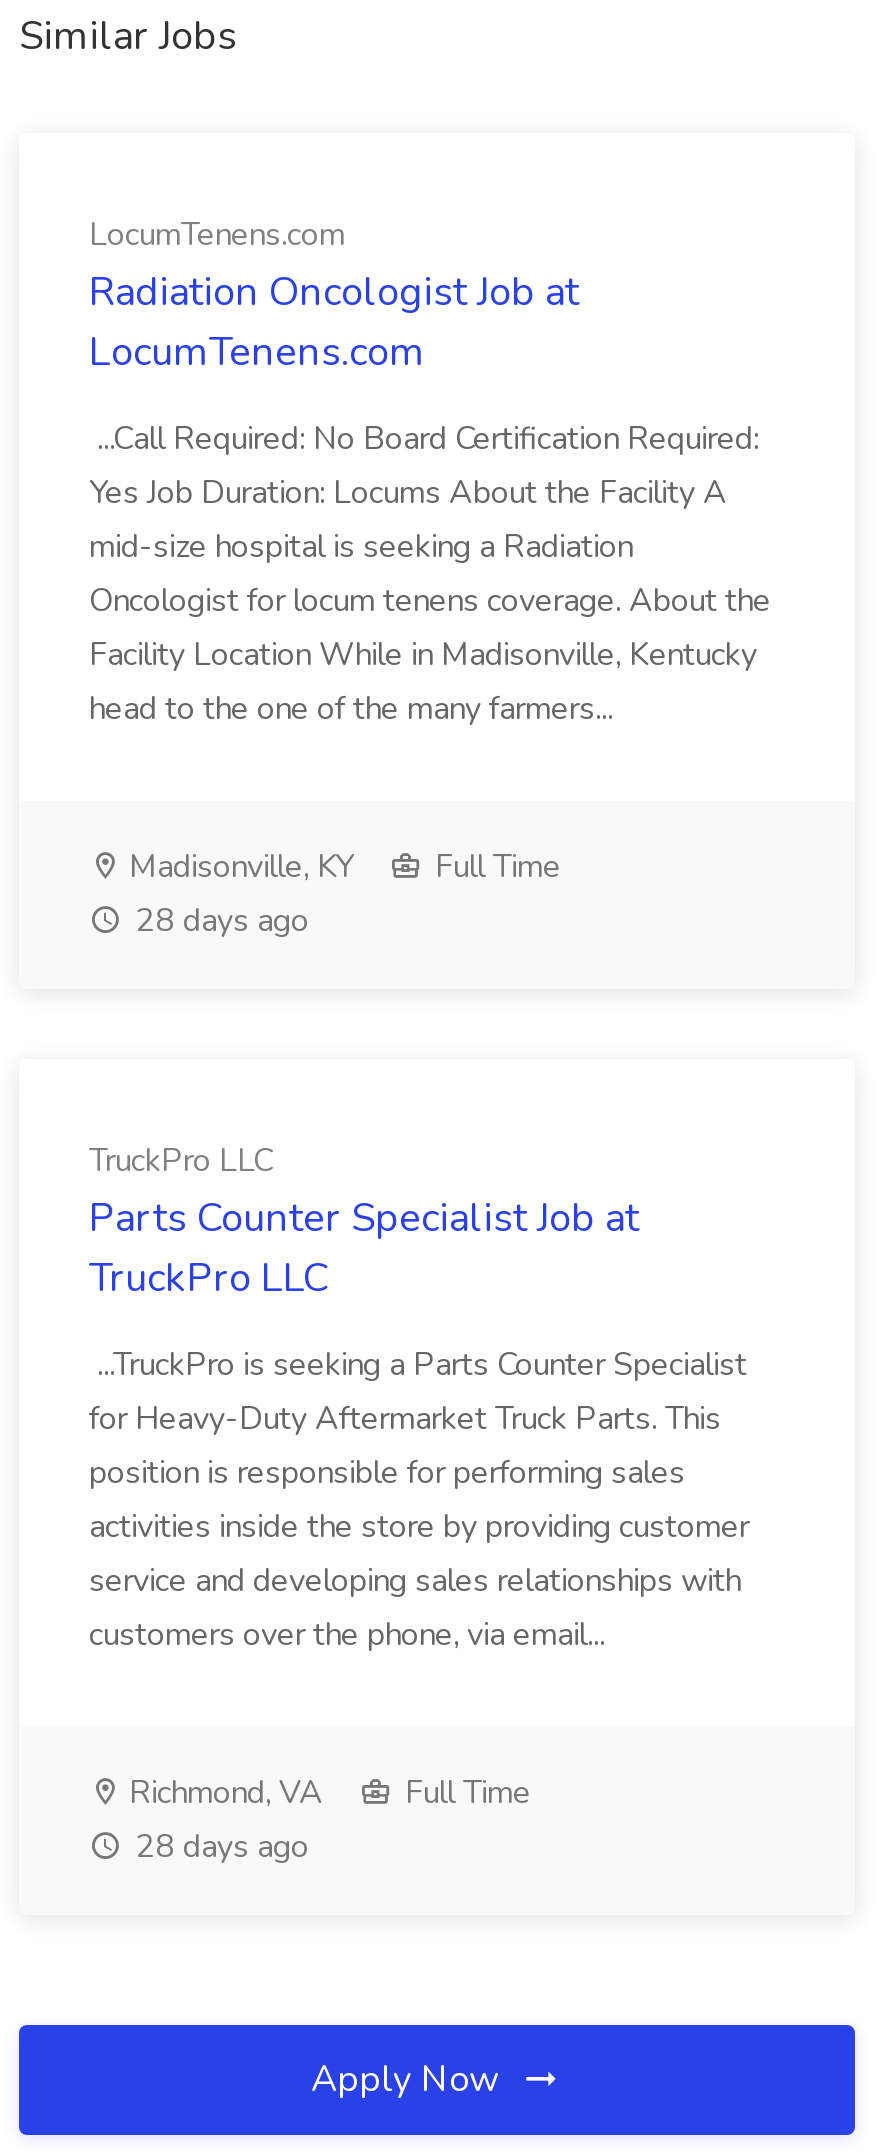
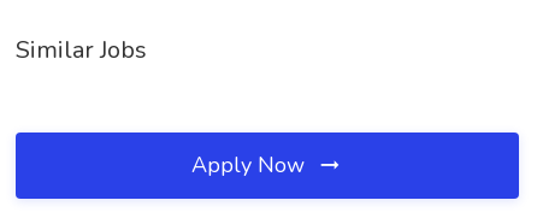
[89,213,771,731] LocumTenens.com | Radiation Oncologist Job at | LocumTenens.com | ...Call Required: No Board Certification Required: | Yes Job Duration: Locums About the Facility A | mid-size hospital is seeking a Radiation | Oncologist for locum tenens coverage. About the | Facility Location While in Madisonville, Kentucky | head to the one of the many farmers... -> none
[121,845,561,943] Madisonville, KY | Full Time | 28 days ago -> none
[89,1139,749,1657] TruckPro LLC | Parts Counter Specialist Job at | TruckPro LLC | ...TruckPro is seeking a Parts Counter Specialist | for Heavy-Duty Aftermarket Truck Parts. This | position is responsible for performing sales | activities inside the store by providing customer | service and developing sales relationships with | customers over the phone, via email... -> none
[121,1771,531,1869] Richmond, VA | Full Time | 28 days ago -> none

